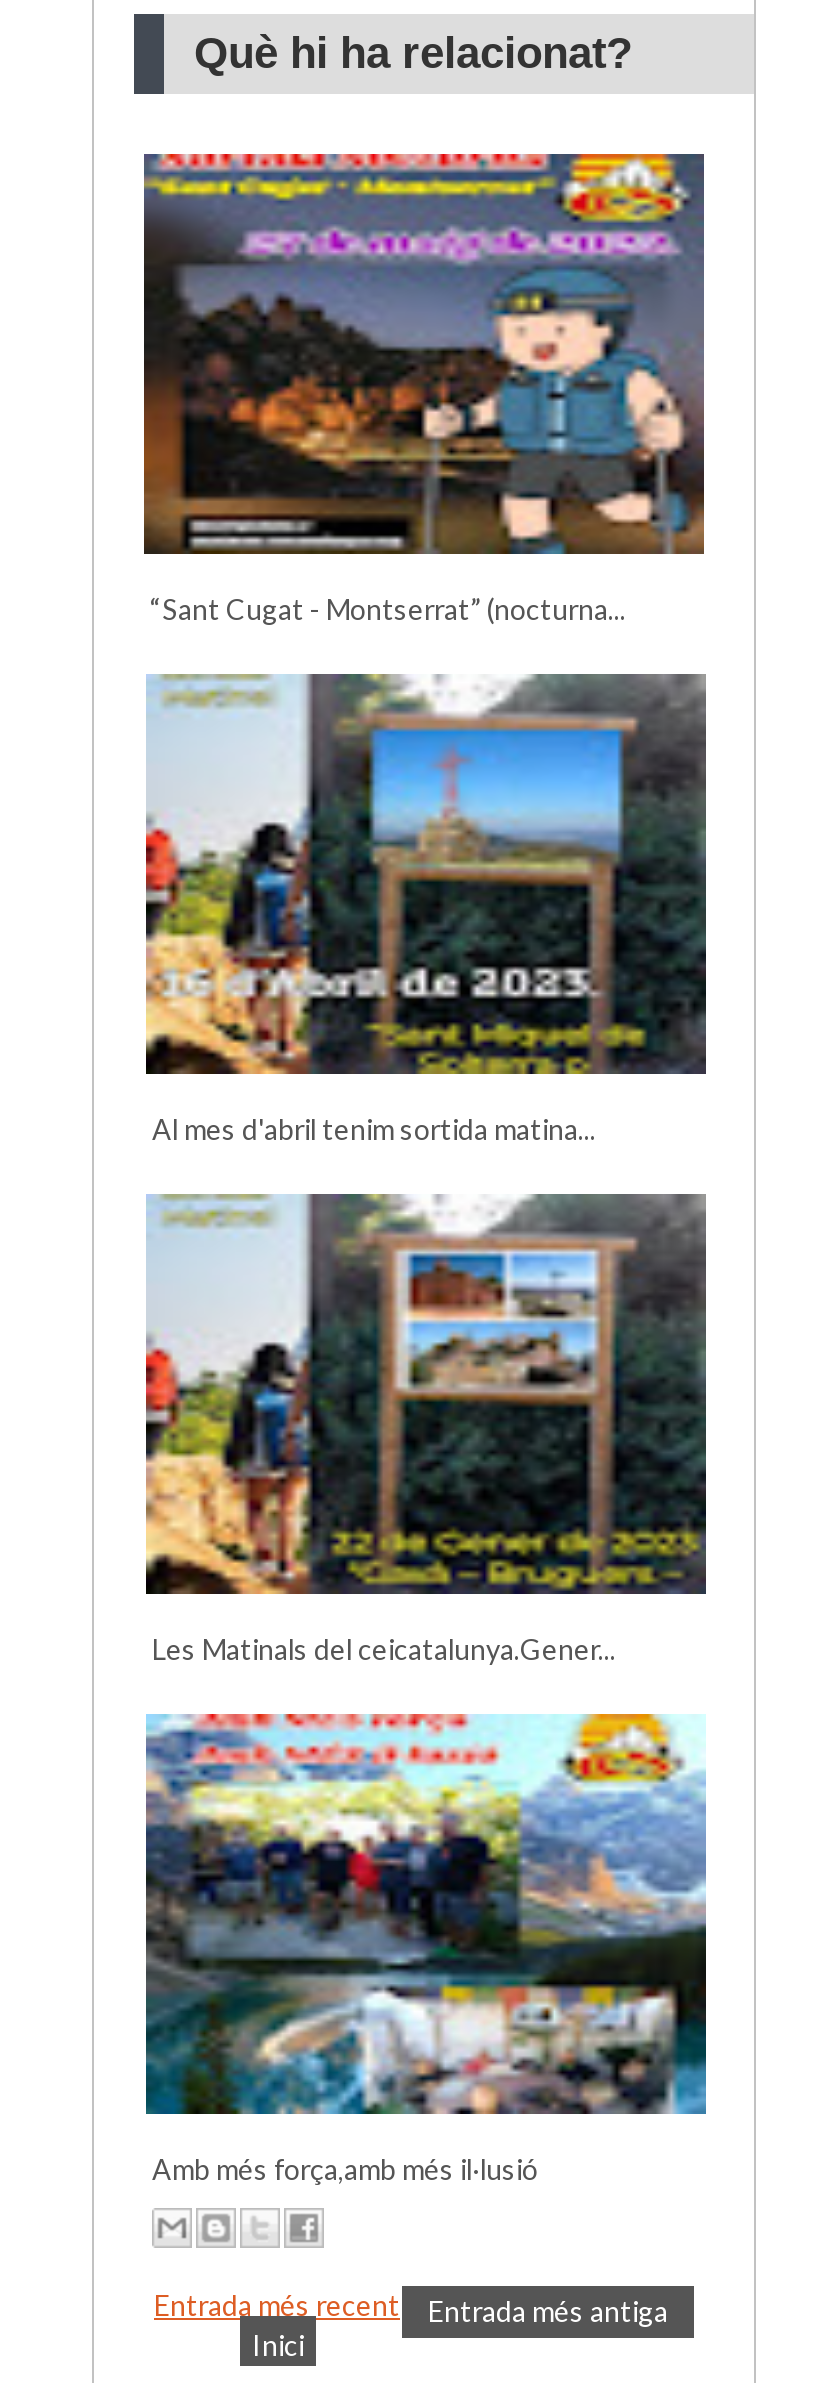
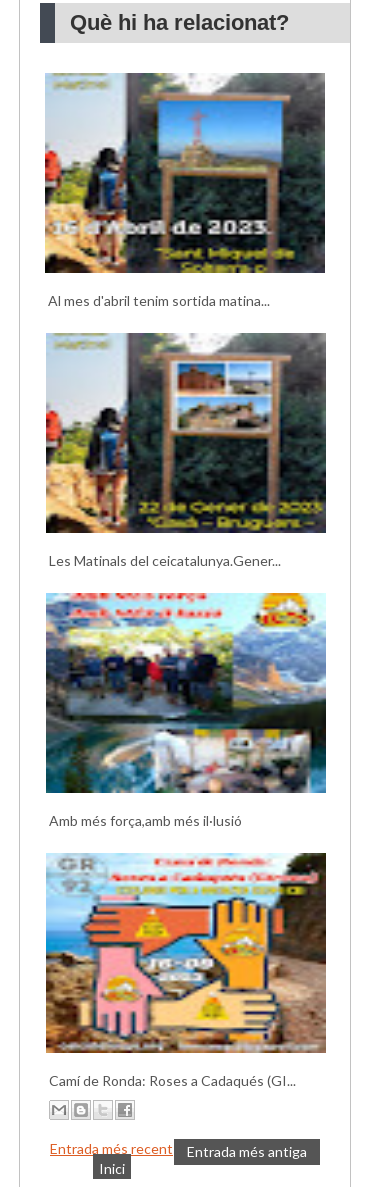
[142,152,704,625] [image] | “Sant Cugat - Montserrat” (nocturna... -> none
moved [142,670,708,2185] -> [44,71,327,829]: [image] | Al mes d'abril tenim sortida matina... | Les Matinals del ceicatalunya.Gener... | Amb més força,amb més il·lusió
none -> [45,852,327,1089] [image] | Camí de Ronda: Roses a Cadaqués (GI...

